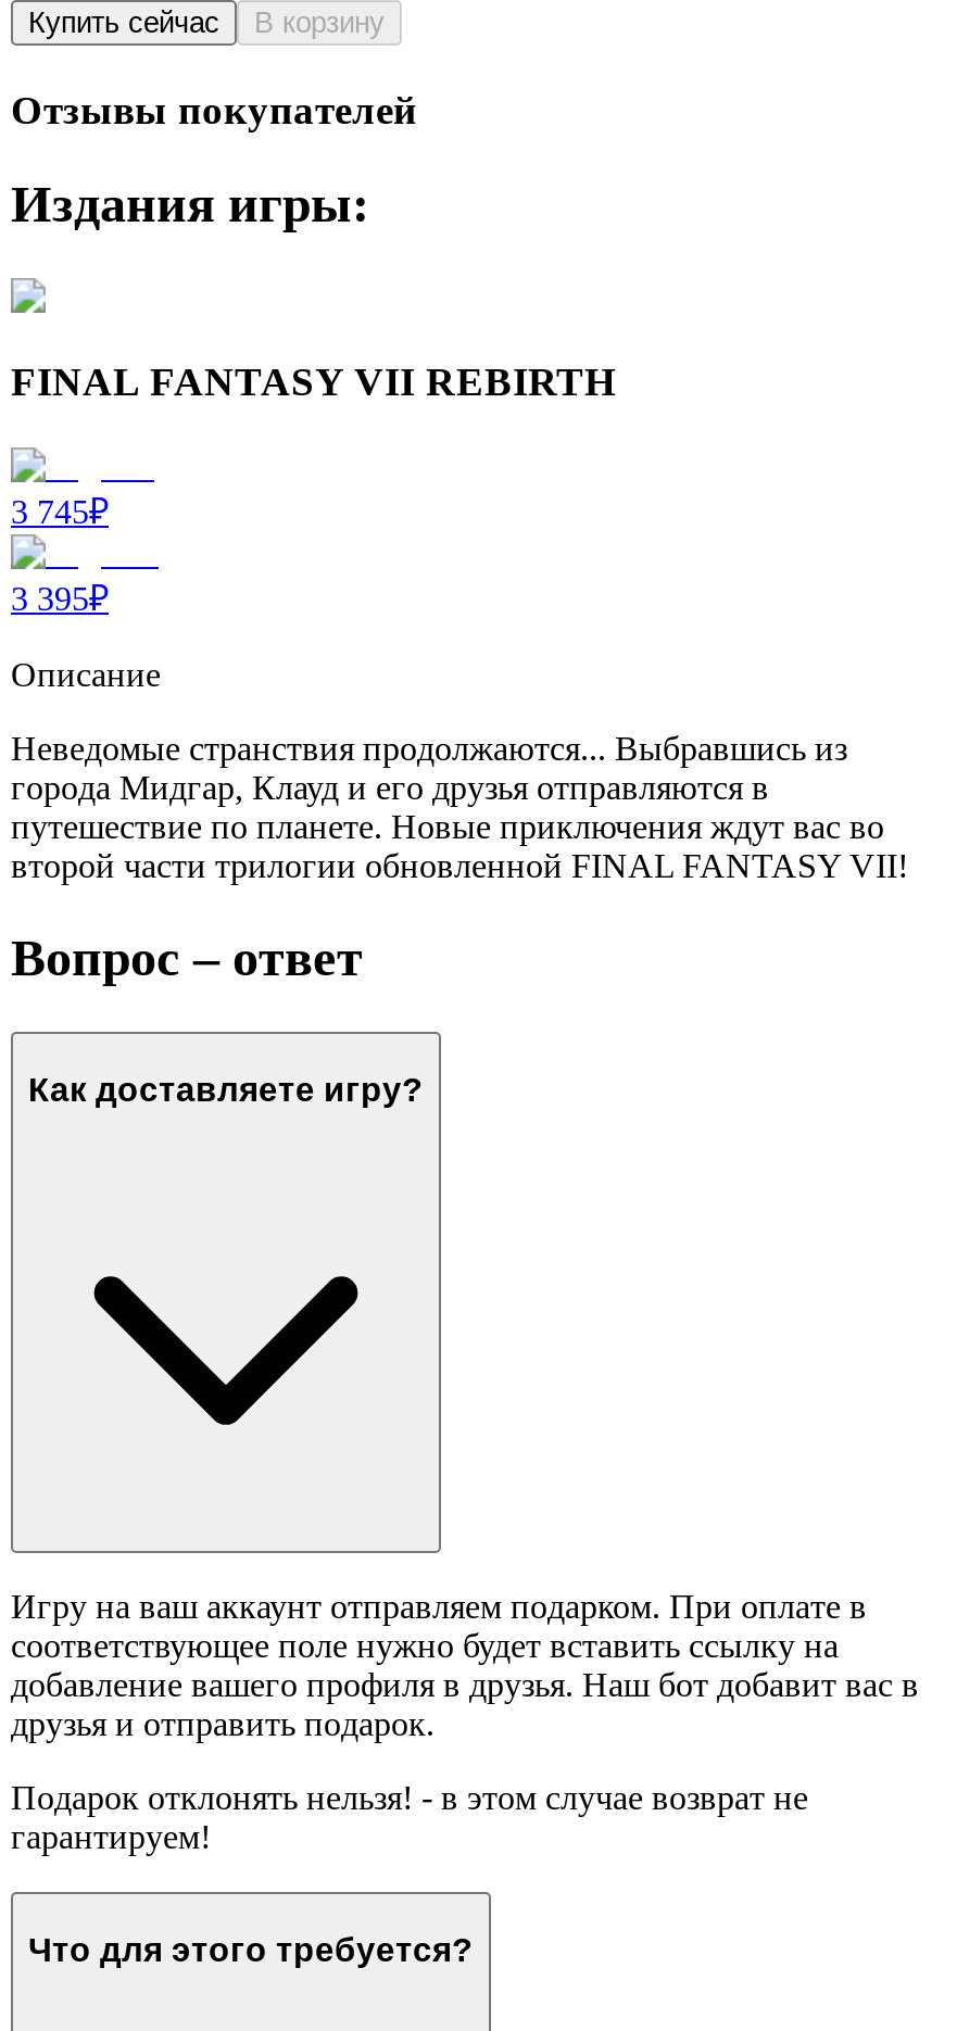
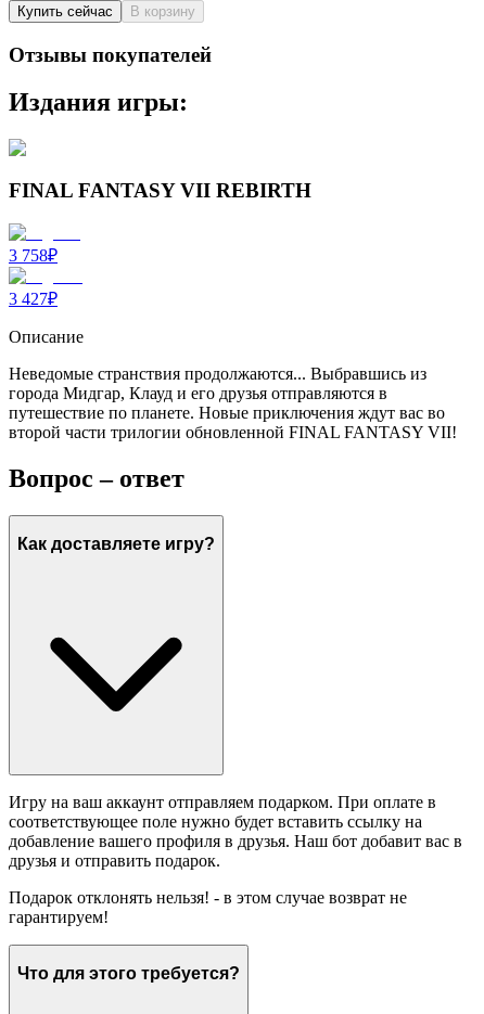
[11,493,109,530] 3 745₽ -> [9,246,58,264] 3 758₽
[11,580,109,616] 3 395₽ -> [9,289,58,308] 3 427₽

